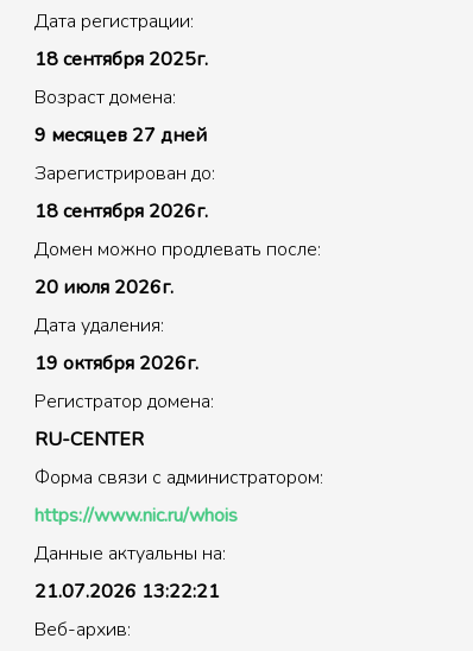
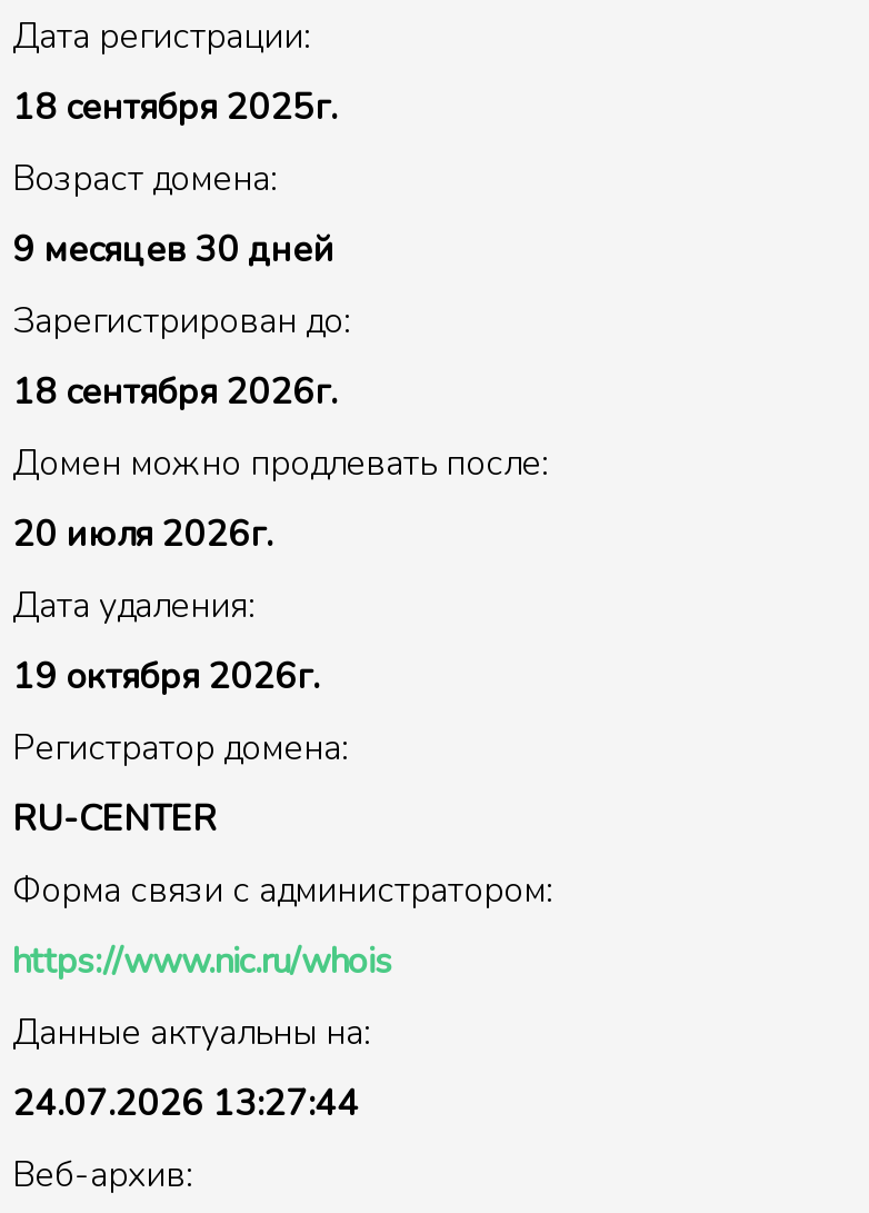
[34,122,207,148] 9 месяцев 27 дней -> [12,226,334,275] 9 месяцев 30 дней
[34,579,220,605] 21.07.2026 13:22:21 -> [12,1080,359,1129] 24.07.2026 13:27:44

